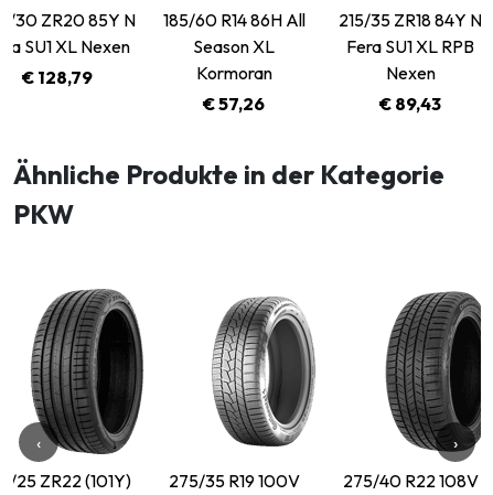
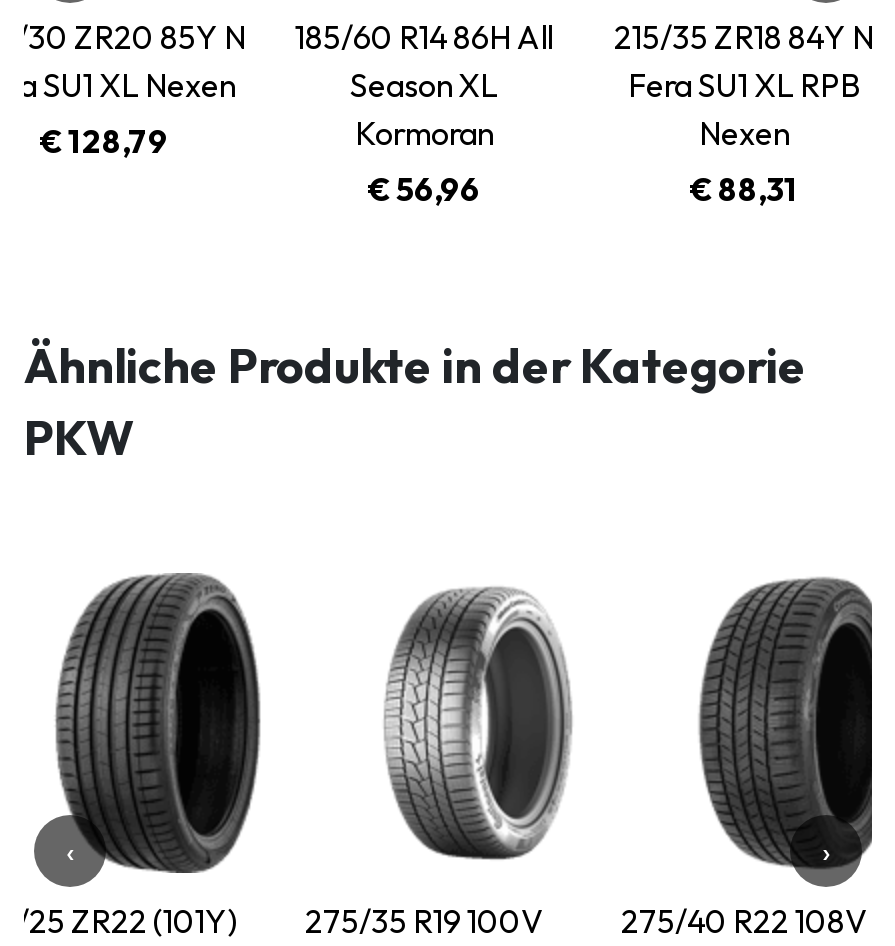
[203,93,265,115] € 57,26 -> [368,169,480,209] € 56,96
[379,93,441,115] € 89,43 -> [690,169,798,209] € 88,31

